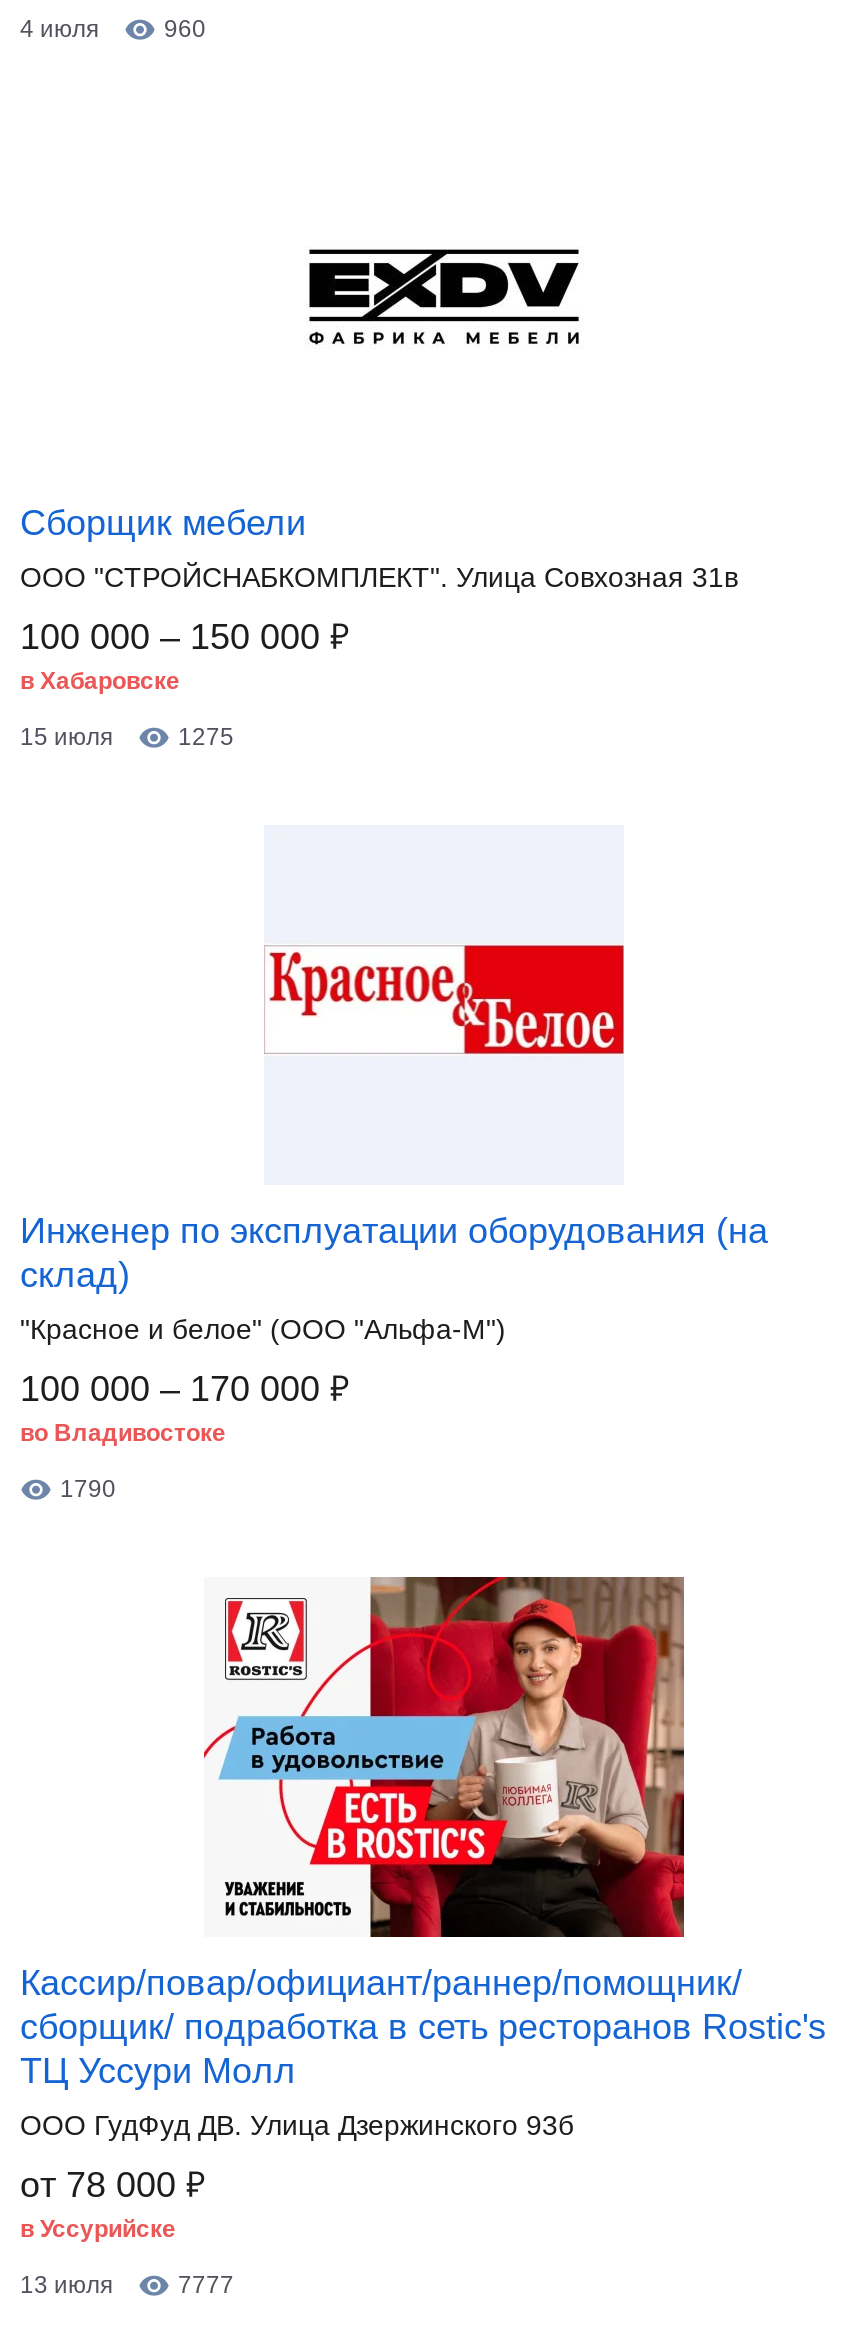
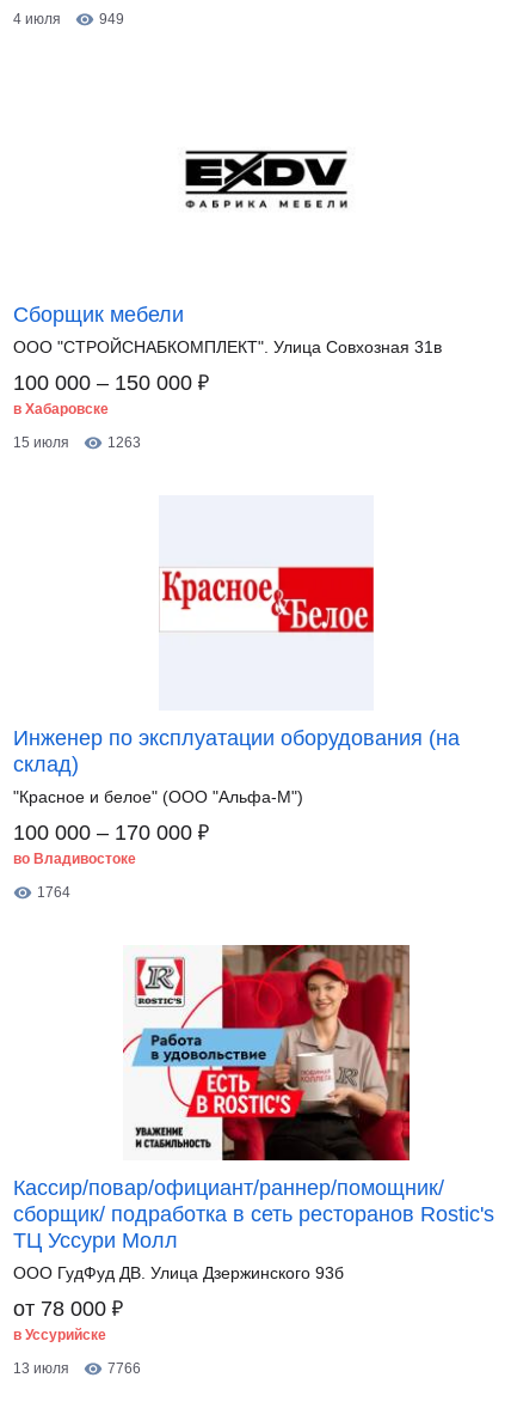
[164,15,206,43] 960 -> [99,11,124,28] 949
[178,723,234,751] 1275 -> [107,434,141,451] 1263
[60,1475,116,1503] 1790 -> [37,884,70,901] 1764
[178,2271,234,2299] 7777 -> [107,1360,141,1377] 7766

